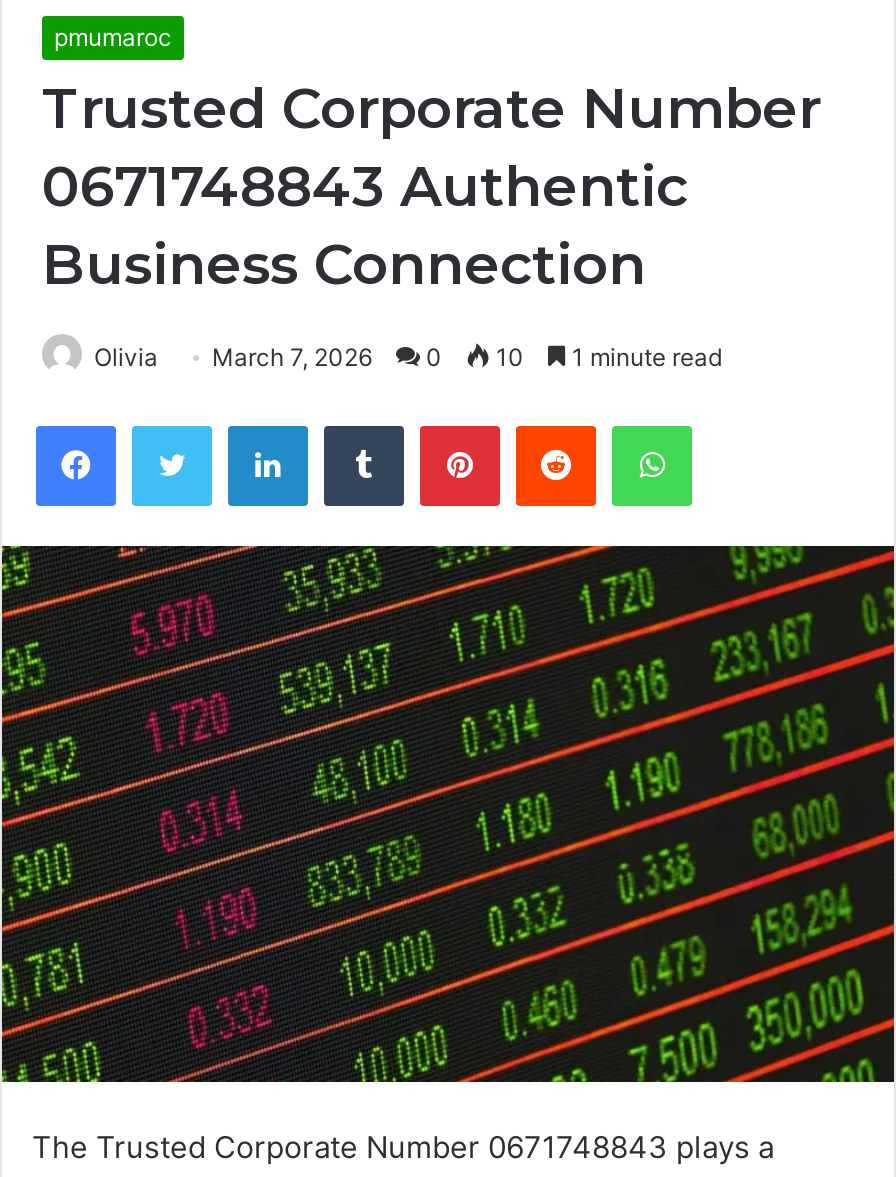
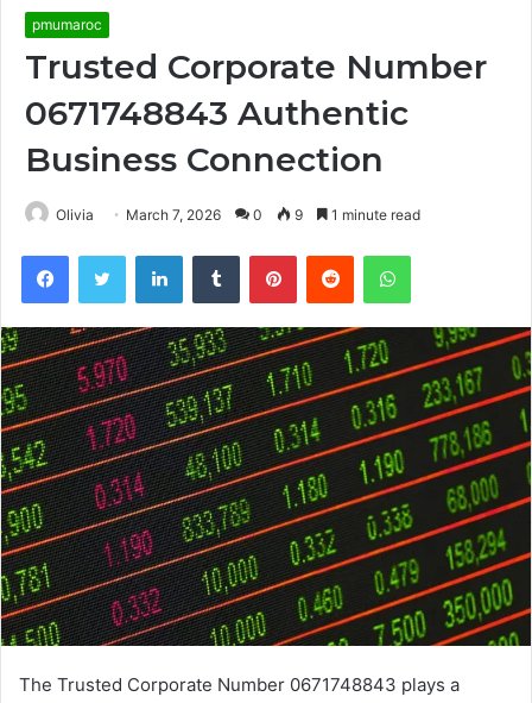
[94,341,722,371] Olivia March 7, 2026 0 10 1 minute read -> [56,205,420,223] Olivia March 7, 2026 0 9 1 minute read

